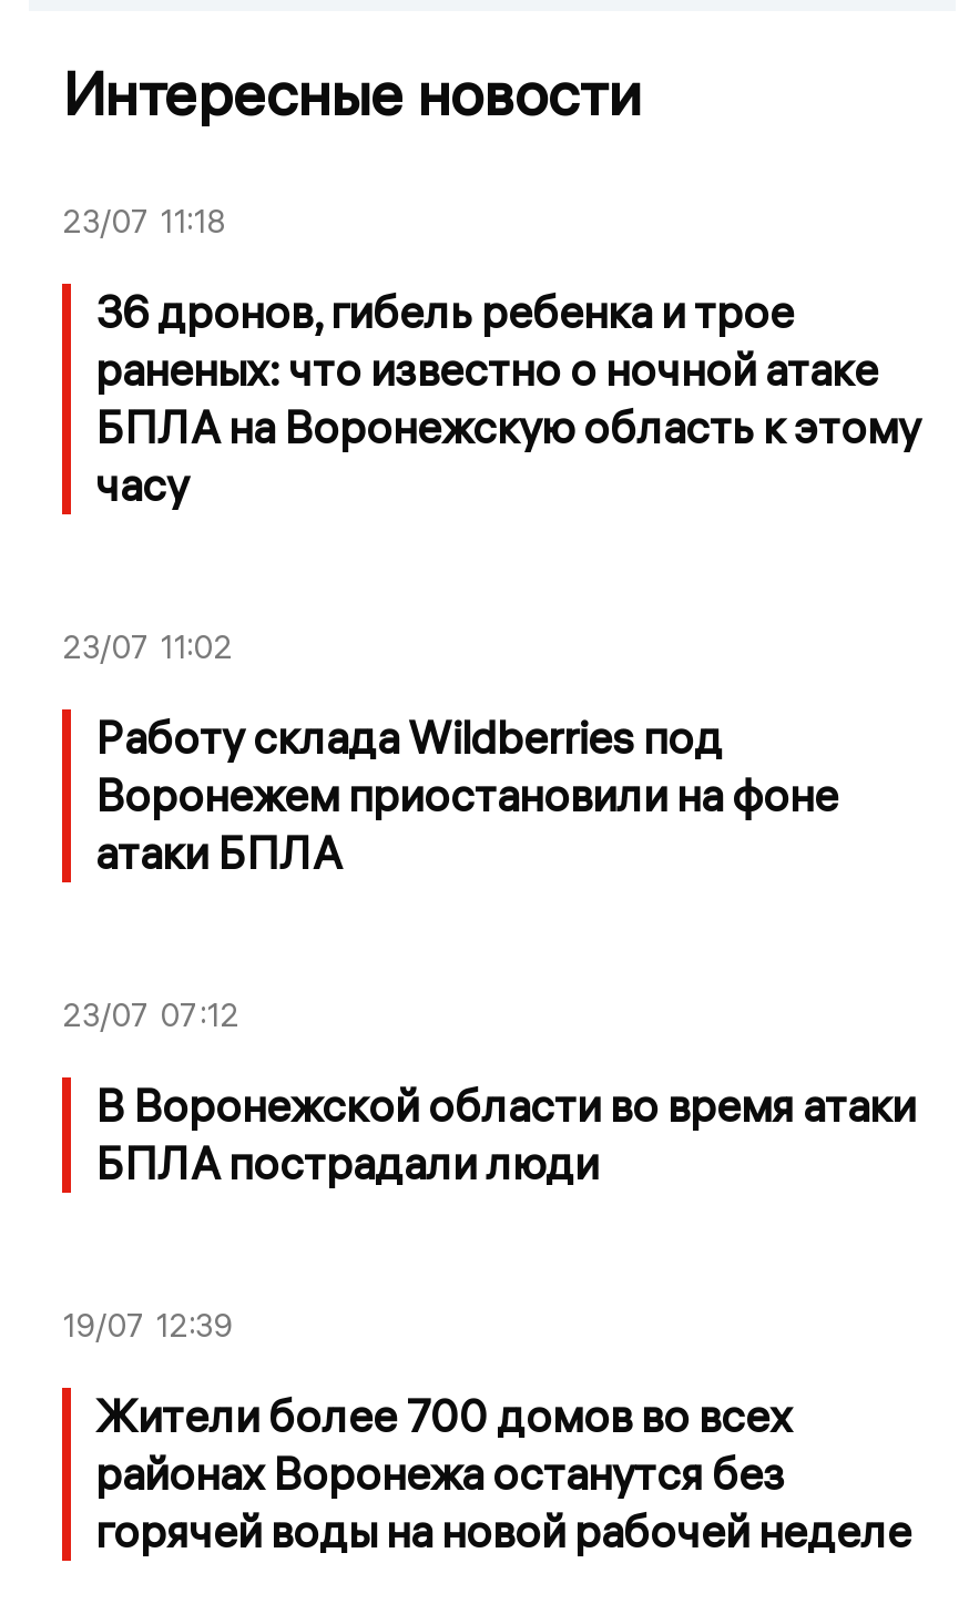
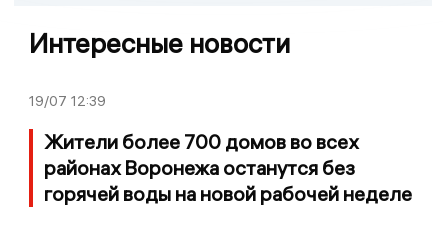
[62,202,920,1191] 23/07 11:18 | 36 дронов, гибель ребенка и трое | раненых: что известно о ночной атаке | БПЛА на Воронежскую область к этому | часу | 23/07 11:02 | Работу склада Wildberries под | Воронежем приостановили на фоне | атаки БПЛА | 23/07 07:12 | В Воронежской области во время атаки | БПЛА пострадали люди -> none

